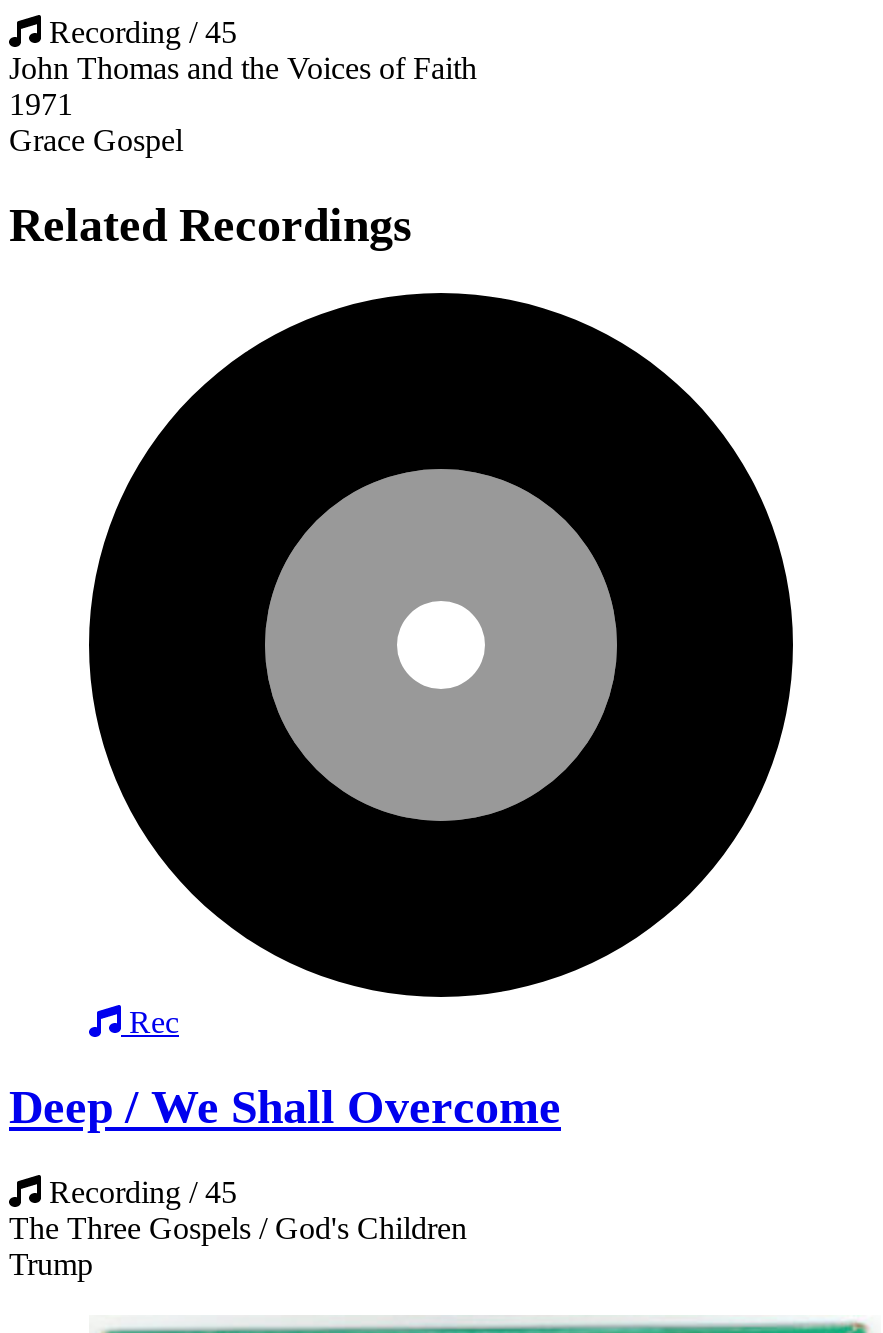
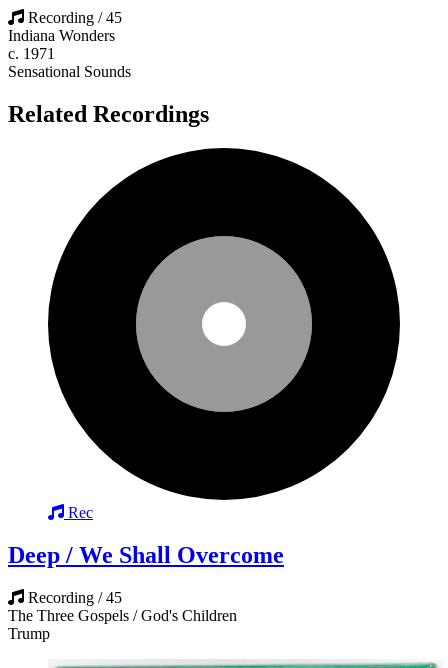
[9,51,477,157] John Thomas and the Voices of Faith | 1971 | Grace Gospel -> [8,27,131,80] Indiana Wonders | c. 1971 | Sensational Sounds

